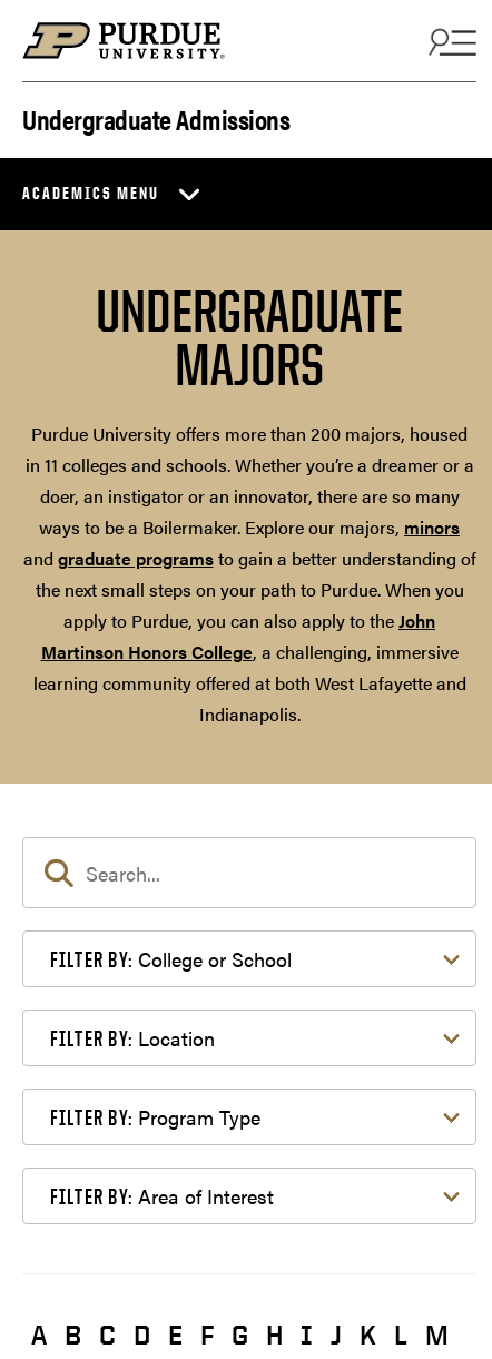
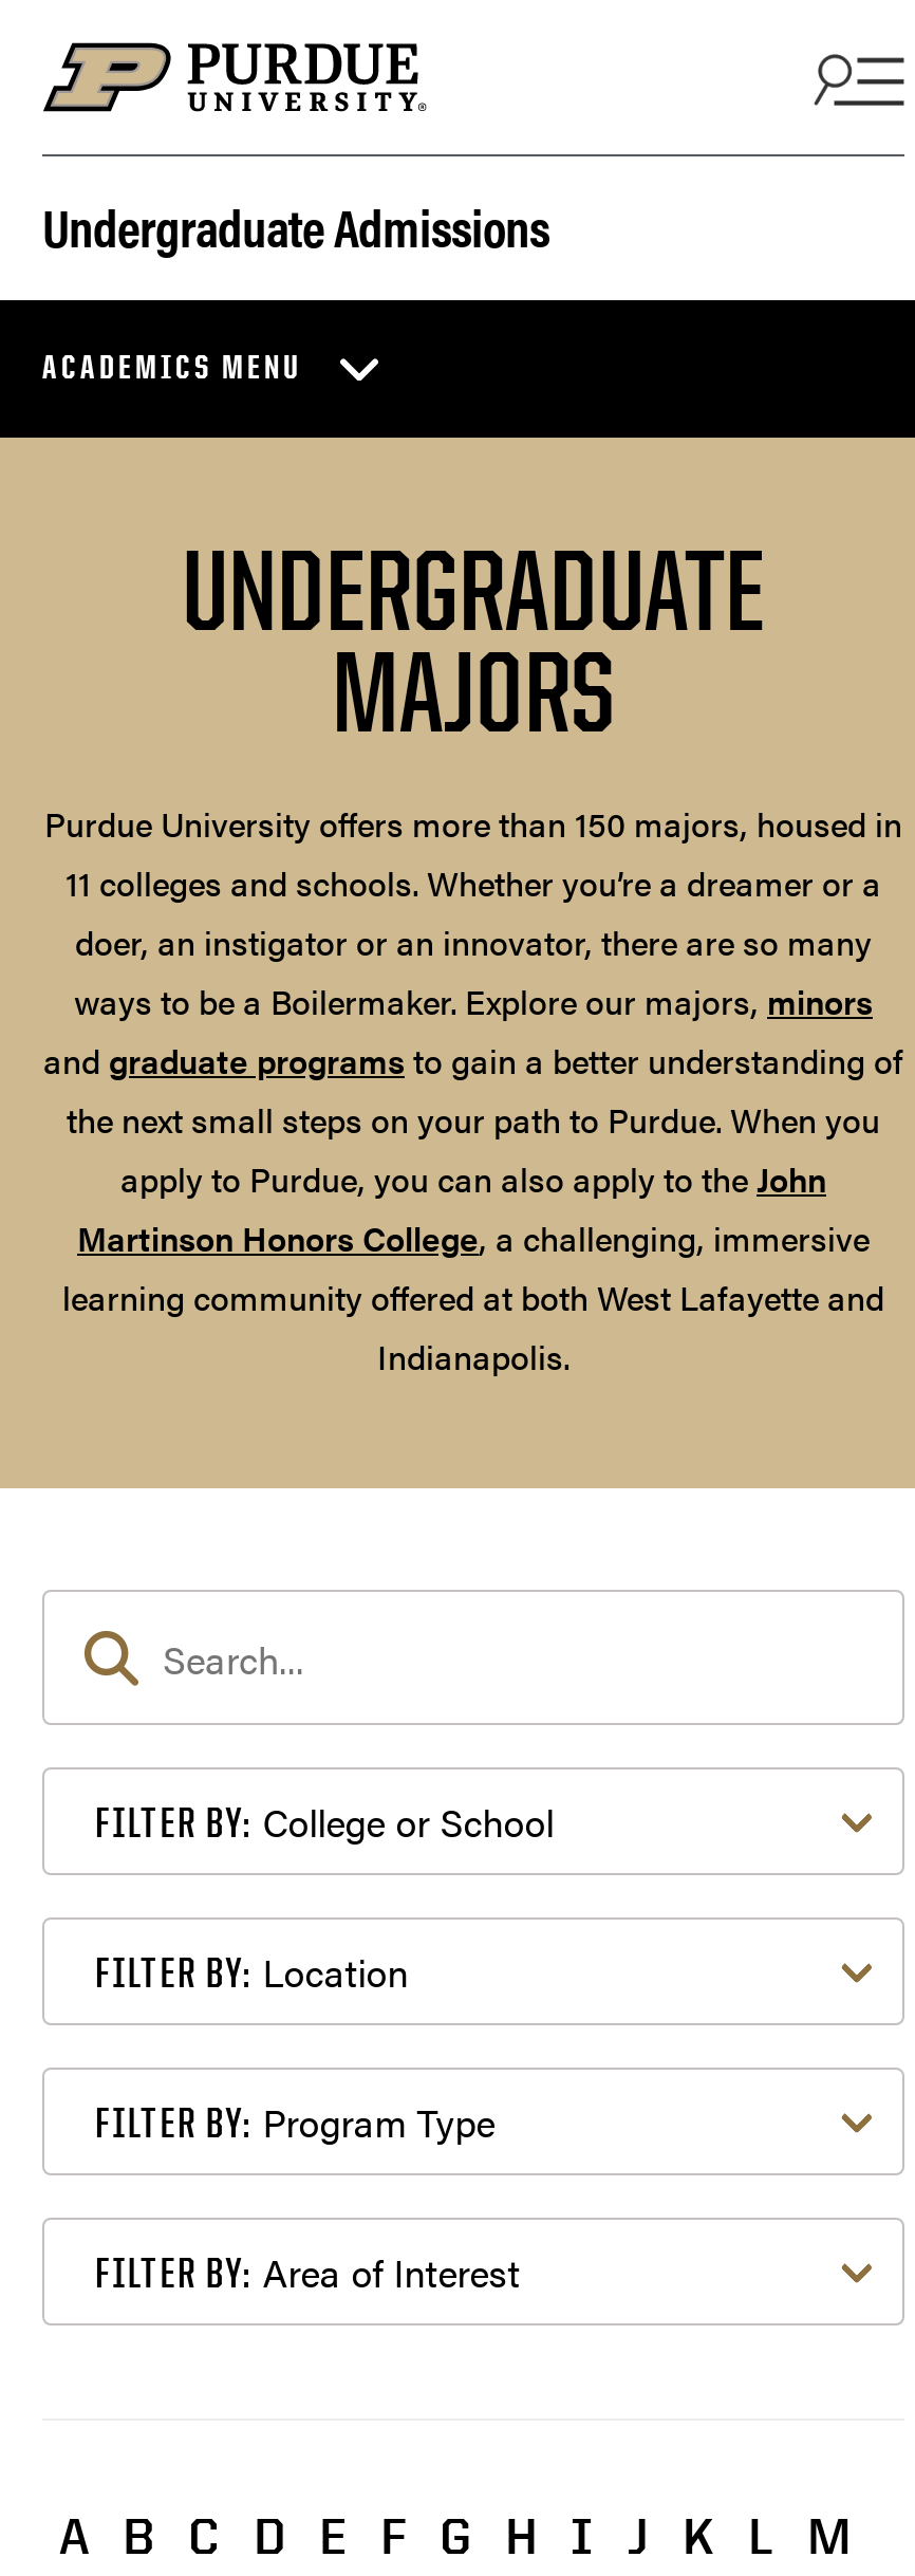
[25,421,474,478] Purdue University offers more than 200 majors, housed | in 11 colleges and schools. Whether you’re a dreamer or a -> [44,800,902,907] Purdue University offers more than 150 majors, housed in | 11 colleges and schools. Whether you’re a dreamer or a

